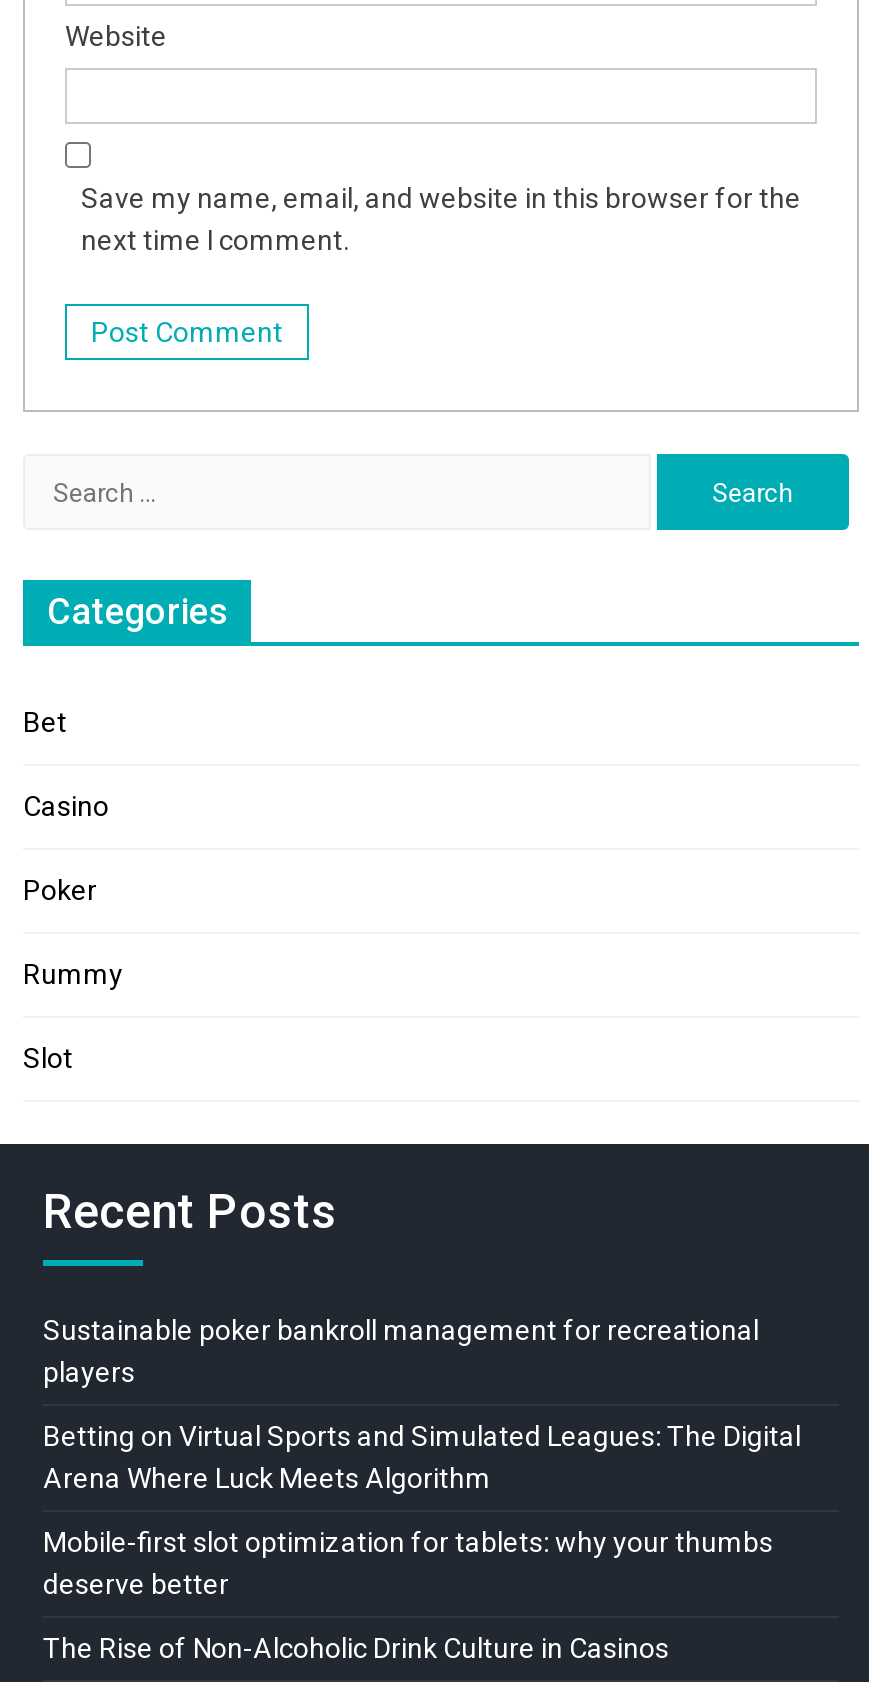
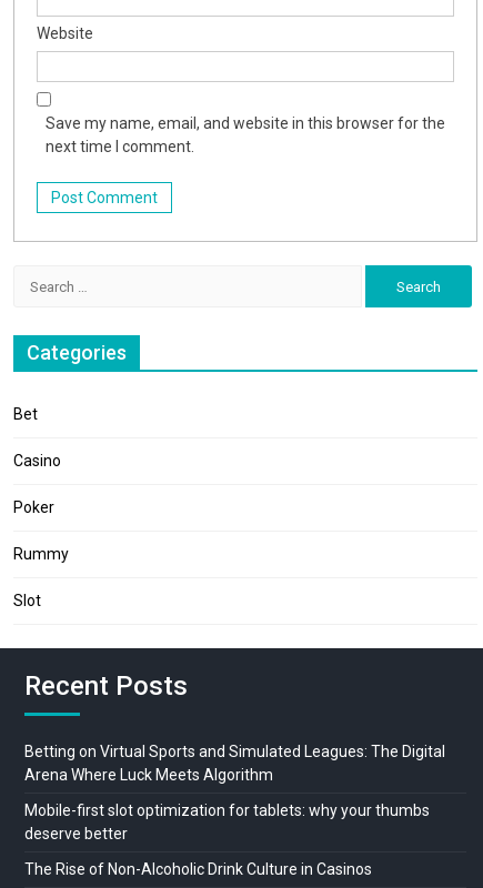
[43,1314,759,1388] Sustainable poker bankroll management for recreational | players -> none

